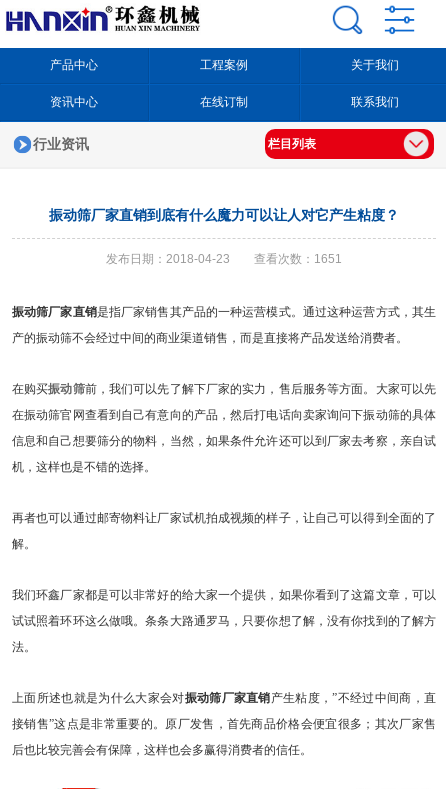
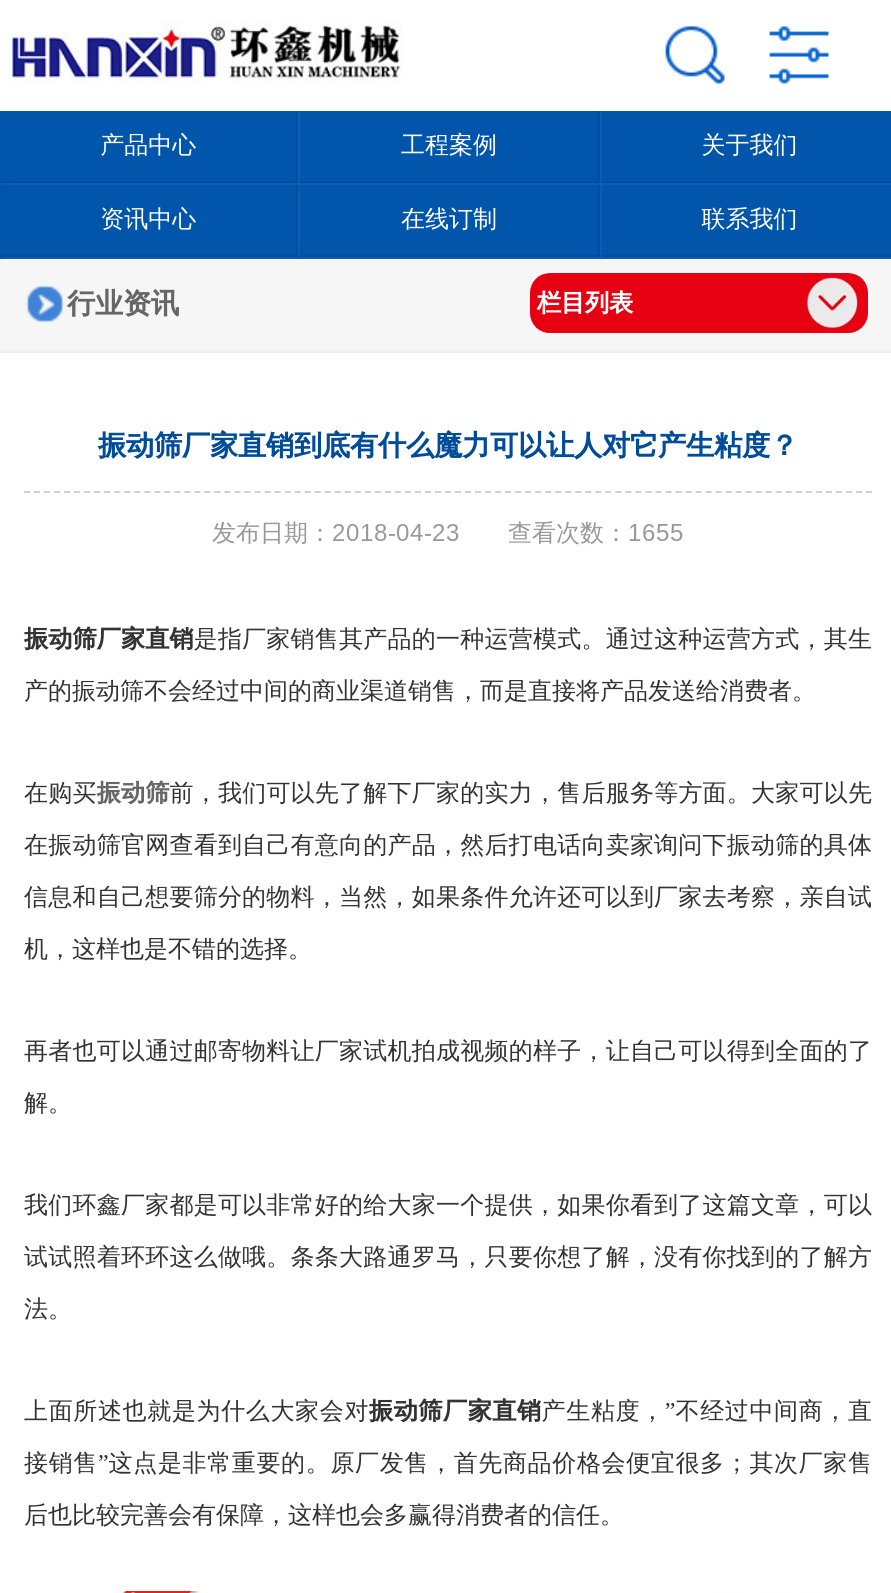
[106,252,342,266] 发布日期：2018-04-23 查看次数：1651 -> [212,519,684,547] 发布日期：2018-04-23 查看次数：1655

